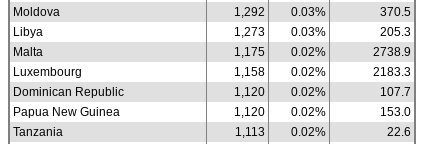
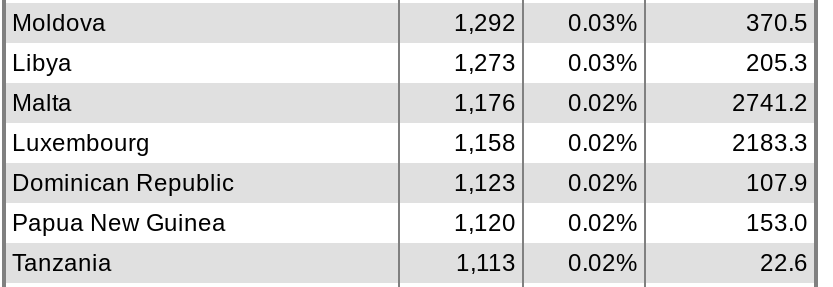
[234,45,326,59] 1,175 0.02% -> [454,89,638,117] 1,176 0.02%
[373,45,411,59] 2738.9 -> [732,89,808,117] 2741.2
[234,85,326,99] 1,120 0.02% -> [454,169,638,197] 1,123 0.02%
[380,85,411,99] 107.7 -> [746,169,808,197] 107.9

